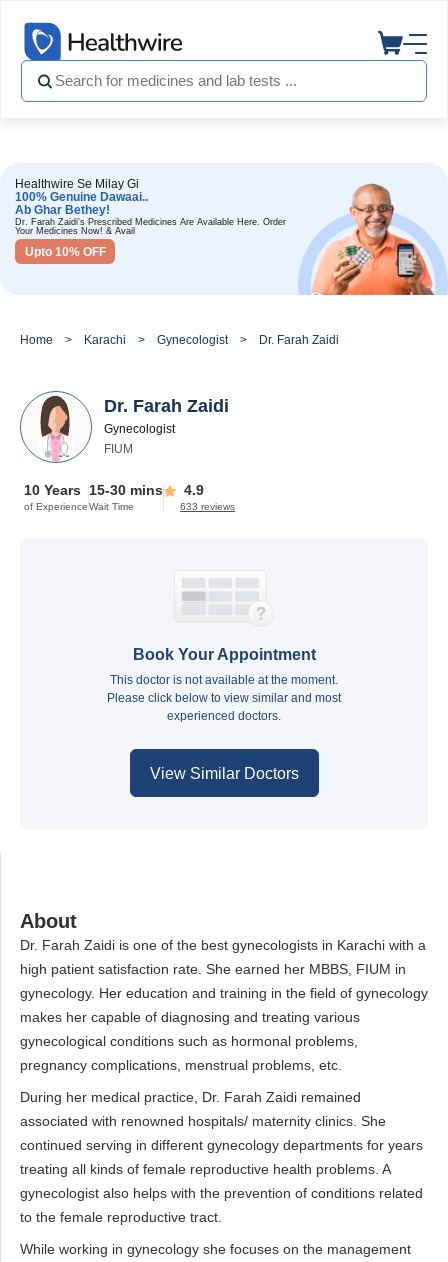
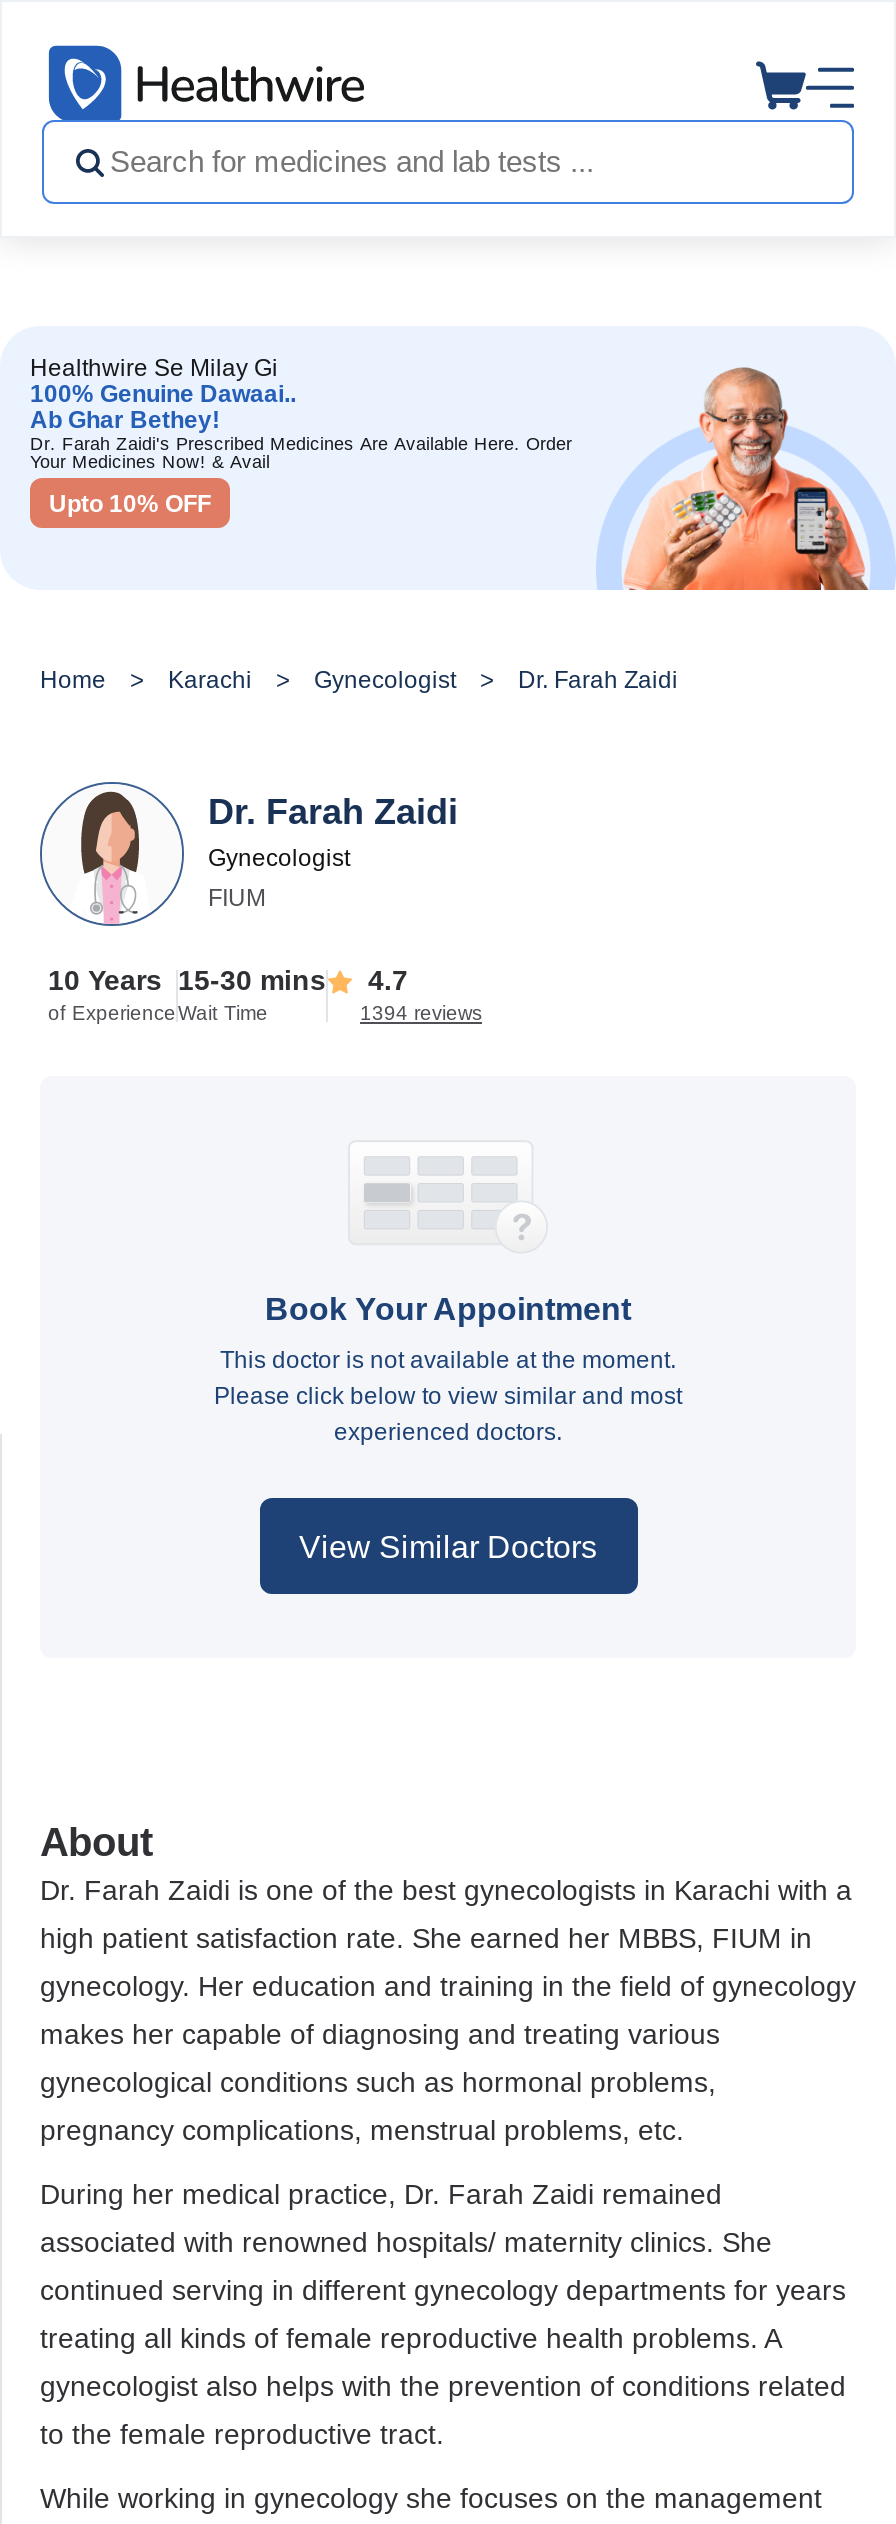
[24,482,204,498] 10 Years 15-30 mins 4.9 -> [48,964,408,996] 10 Years 15-30 mins 4.7
[180,501,235,512] 633 reviews -> [360,1002,482,1024] 1394 reviews

